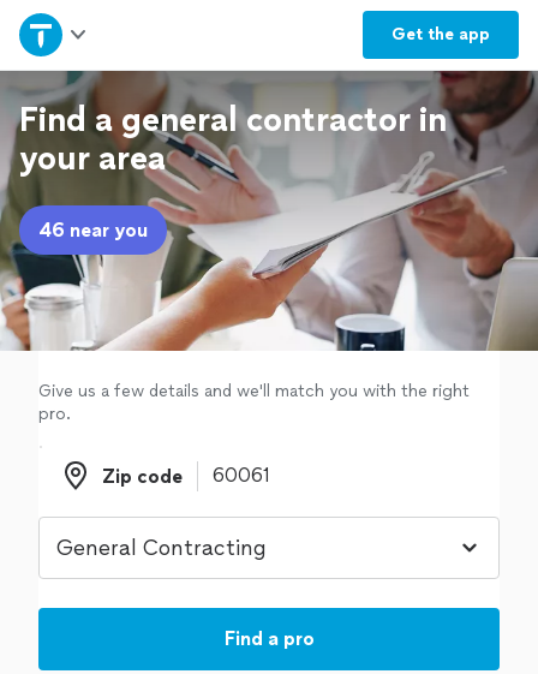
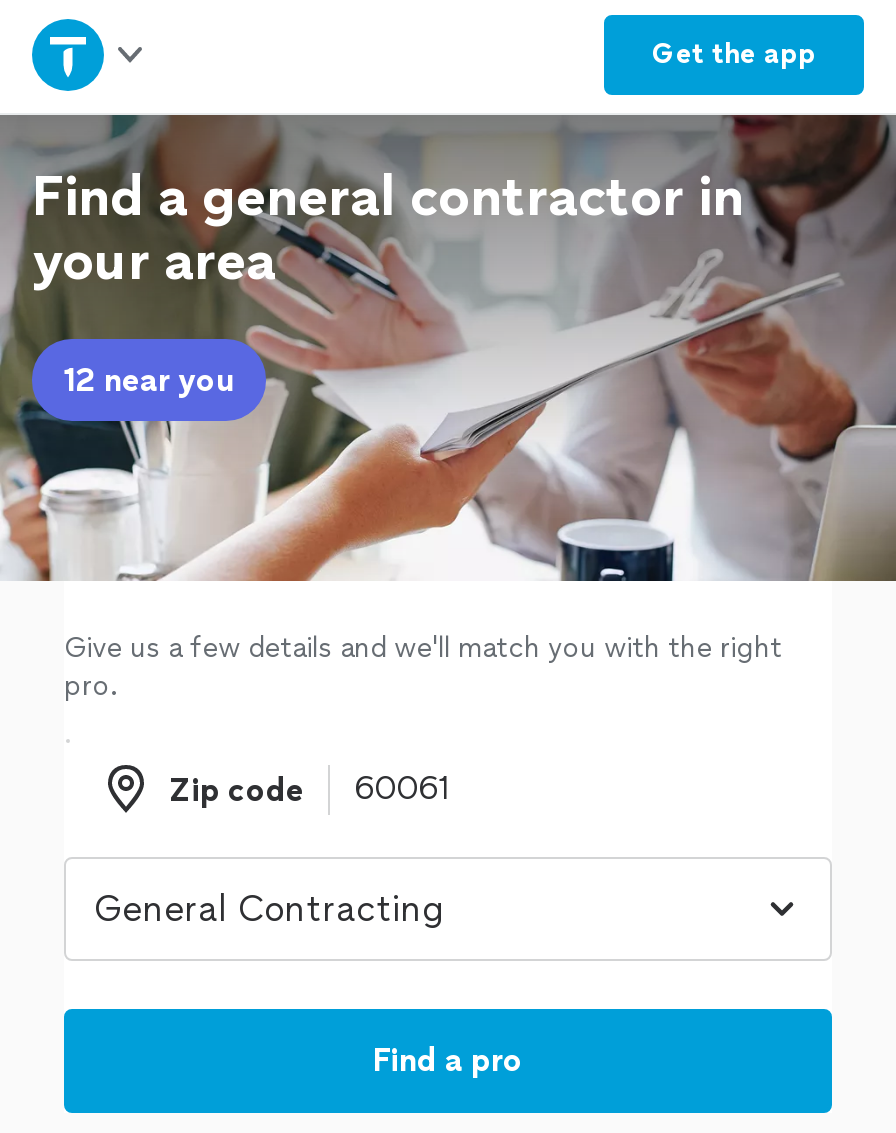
[38,219,148,241] 46 near you -> [64,361,234,399] 12 near you

